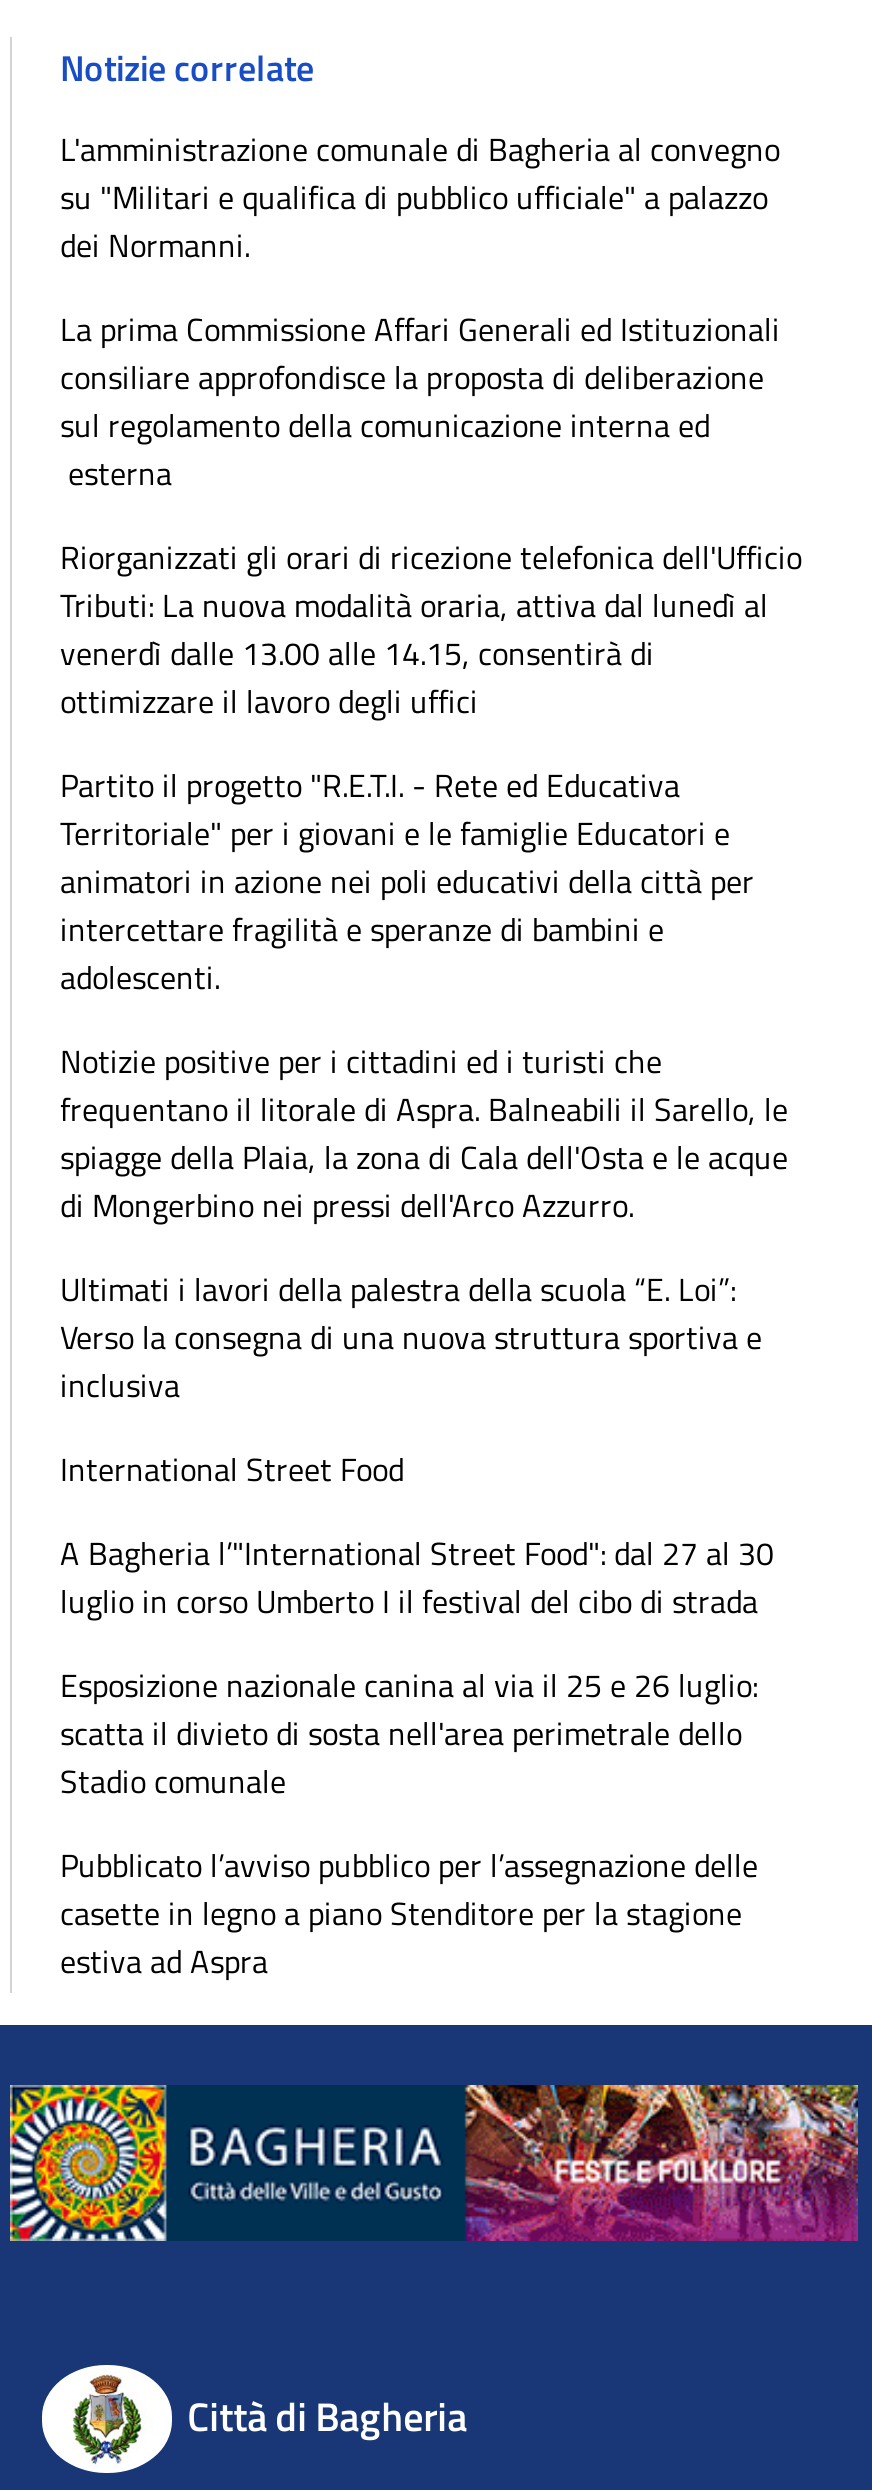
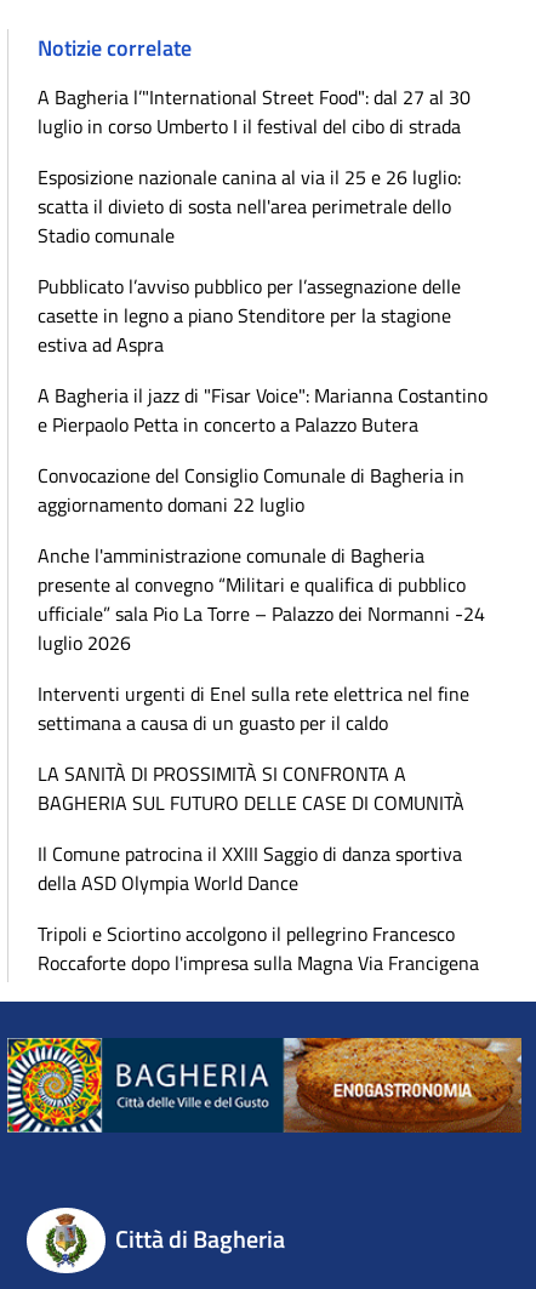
[60,125,802,1493] L'amministrazione comunale di Bagheria al convegno | su "Militari e qualifica di pubblico ufficiale" a palazzo | dei Normanni. | La prima Commissione Affari Generali ed Istituzionali | consiliare approfondisce la proposta di deliberazione | sul regolamento della comunicazione interna ed | esterna | Riorganizzati gli orari di ricezione telefonica dell'Ufficio | Tributi: La nuova modalità oraria, attiva dal lunedì al | venerdì dalle 13.00 alle 14.15, consentirà di | ottimizzare il lavoro degli uffici | Partito il progetto "R.E.T.I. - Rete ed Educativa | Territoriale" per i giovani e le famiglie Educatori e | animatori in azione nei poli educativi della città per | intercettare fragilità e speranze di bambini e | adolescenti. | Notizie positive per i cittadini ed i turisti che | frequentano il litorale di Aspra. Balneabili il Sarello, le | spiagge della Plaia, la zona di Cala dell'Osta e le acque | di Mongerbino nei pressi dell'Arco Azzurro. | Ultimati i lavori della palestra della scuola “E. Loi”: | Verso la consegna di una nuova struttura sportiva e | inclusiva | International Street Food -> none
moved [60,1529,774,1985] -> [38,83,471,359]: A Bagheria l’"International Street Food": dal 27 al 30 | luglio in corso Umberto I il festival del cibo di strada | Esposizione nazionale canina al via il 25 e 26 luglio: | scatta il divieto di sosta nell'area perimetrale dello | Stadio comunale | Pubblicato l’avviso pubblico per l’assegnazione delle | casette in legno a piano Stenditore per la stagione | estiva ad Aspra
none -> [38,381,487,978] A Bagheria il jazz di "Fisar Voice": Marianna Costantino | e Pierpaolo Petta in concerto a Palazzo Butera | Convocazione del Consiglio Comunale di Bagheria in | aggiornamento domani 22 luglio | Anche l'amministrazione comunale di Bagheria | presente al convegno “Militari e qualifica di pubblico | ufficiale” sala Pio La Torre – Palazzo dei Normanni -24 | luglio 2026 | Interventi urgenti di Enel sulla rete elettrica nel fine | settimana a causa di un guasto per il caldo | LA SANITÀ DI PROSSIMITÀ SI CONFRONTA A | BAGHERIA SUL FUTURO DELLE CASE DI COMUNITÀ | Il Comune patrocina il XXIII Saggio di danza sportiva | della ASD Olympia World Dance | Tripoli e Sciortino accolgono il pellegrino Francesco | Roccaforte dopo l'impresa sulla Magna Via Francigena
[466,2085,860,2243] [image] -> [283,1037,523,1134] [image]

